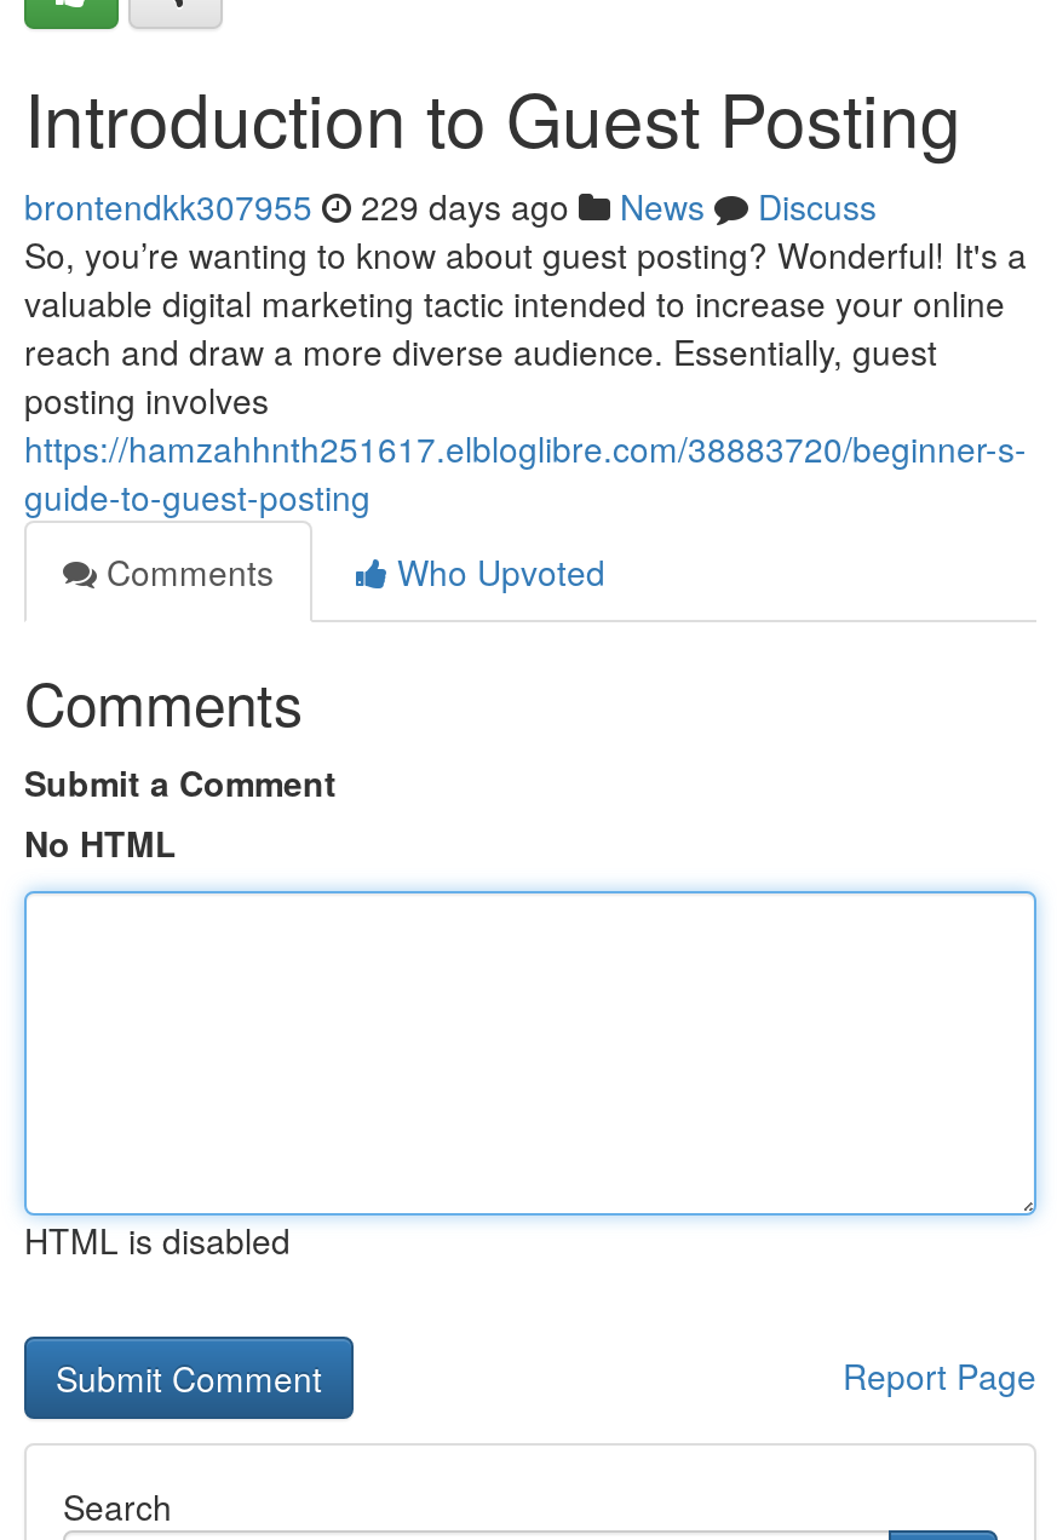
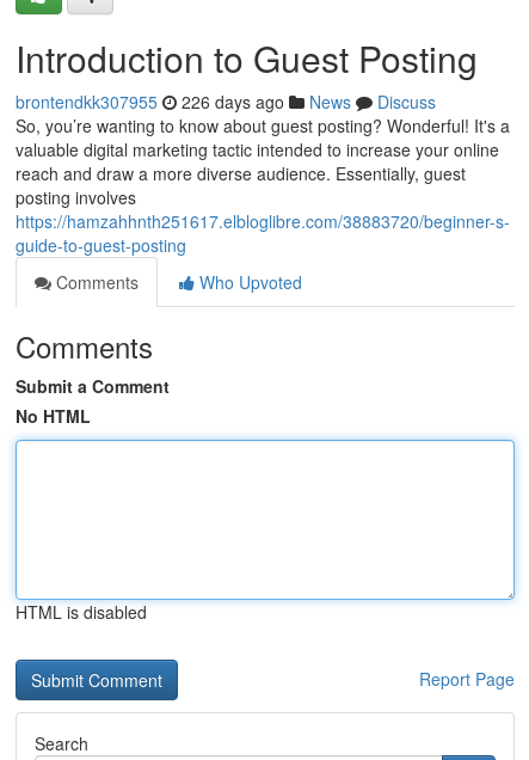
[24,182,877,230] brontendkk307955 229 days ago News Discuss -> [16,90,436,114] brontendkk307955 226 days ago News Discuss

